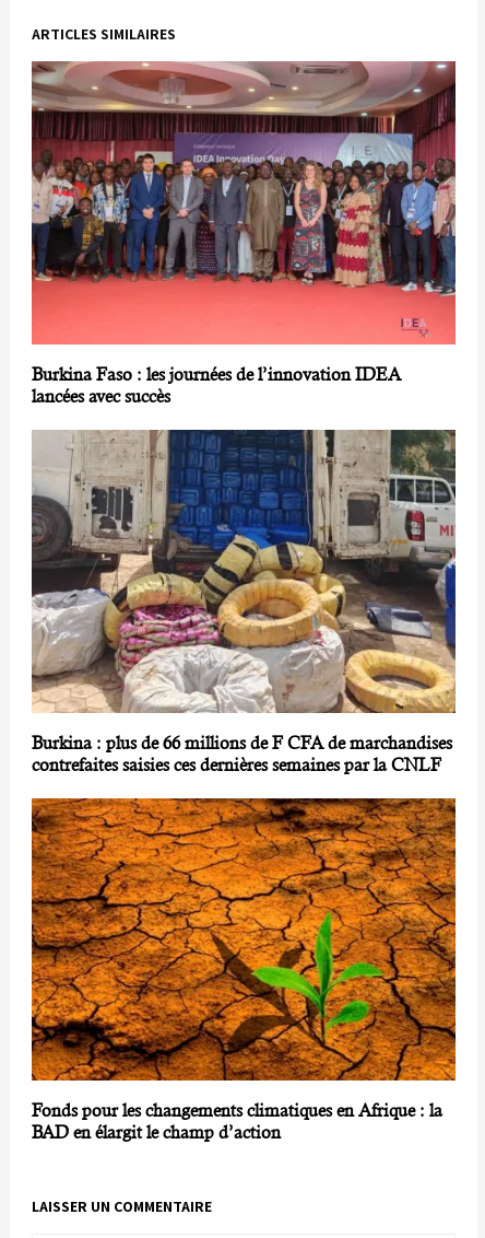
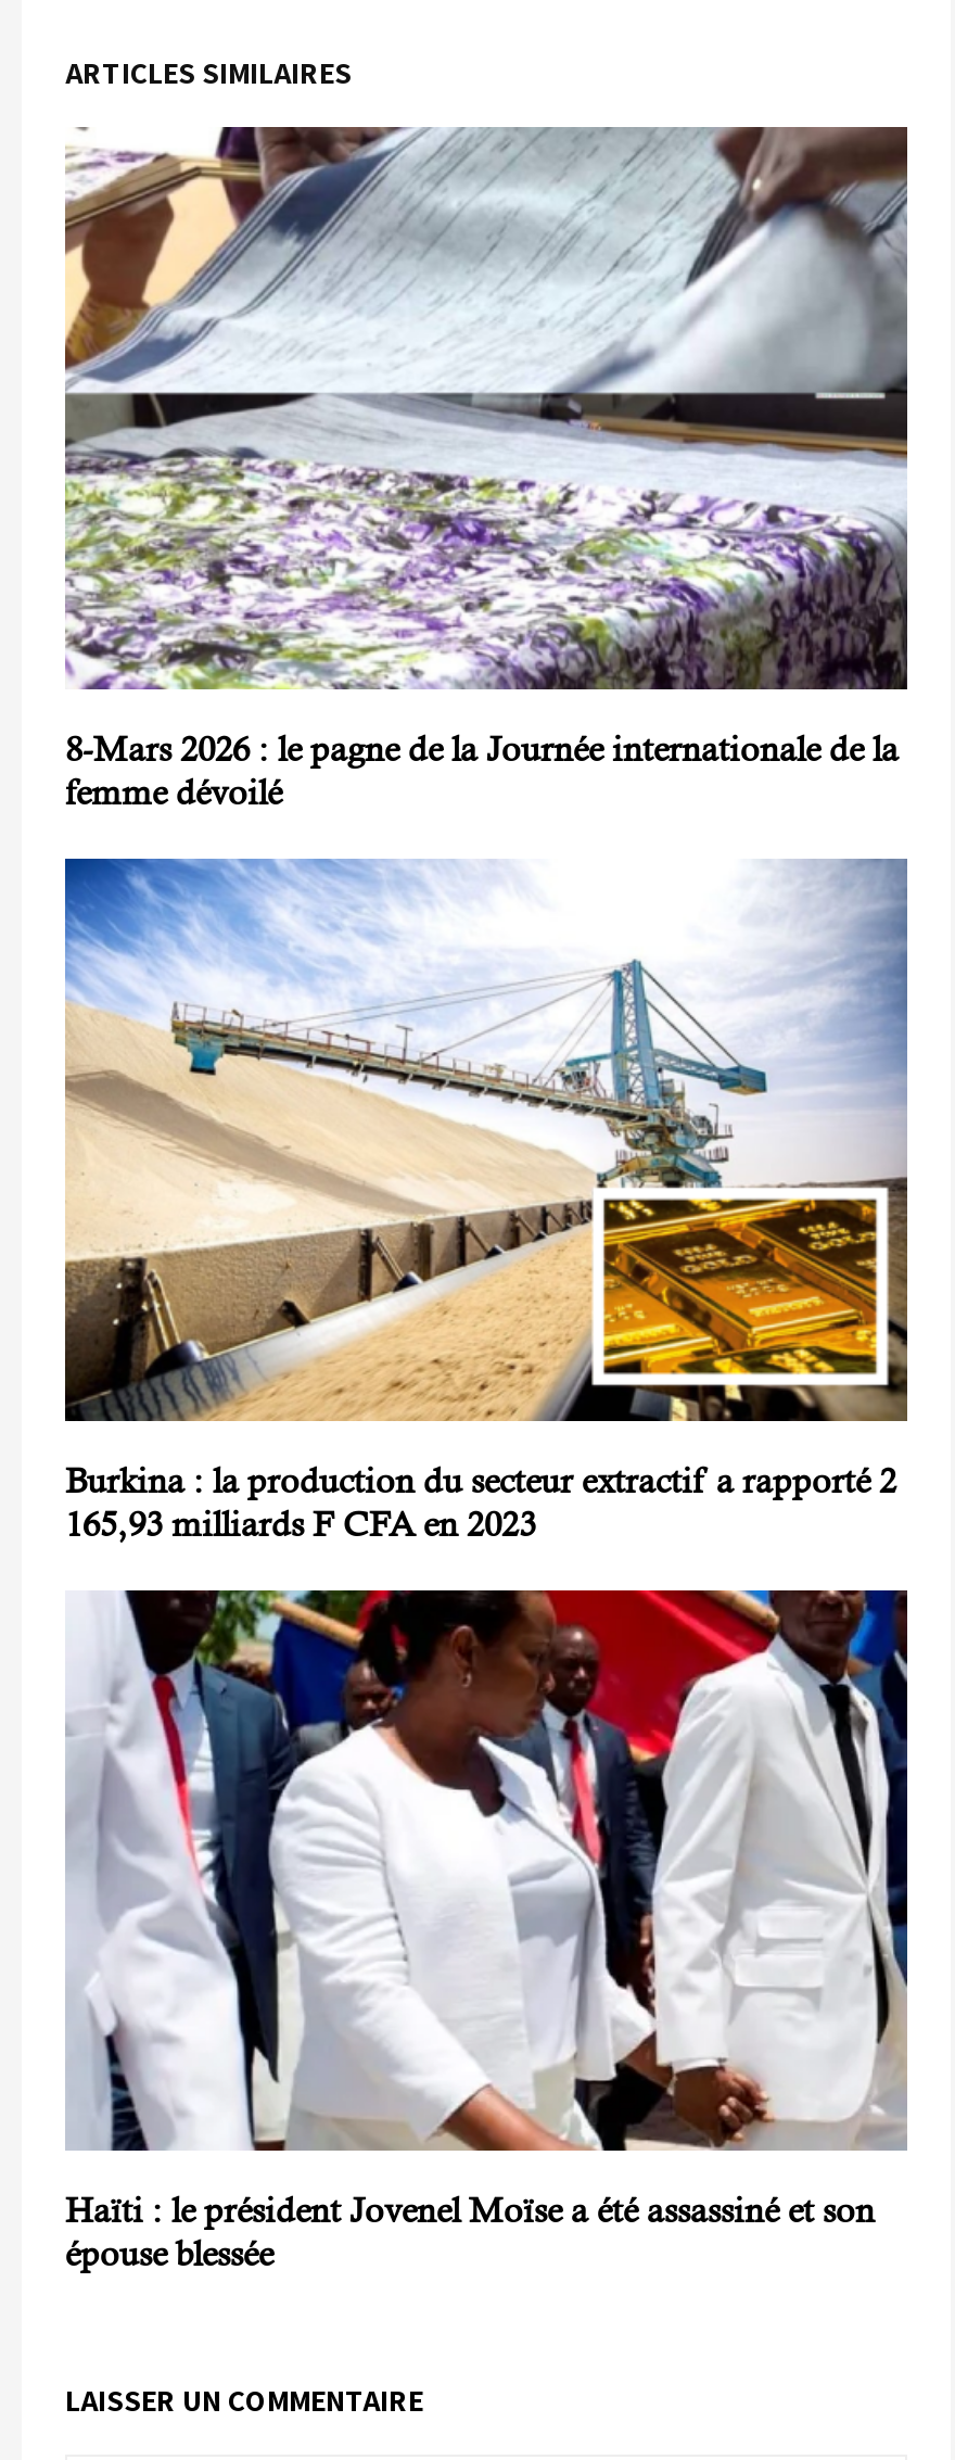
[31,60,457,407] [image] | Burkina Faso : les journées de l’innovation IDEA | lancées avec succès -> [65,125,909,813] [image] | 8-Mars 2026 : le pagne de la Journée internationale de la | femme dévoilé
[31,429,457,775] [image] | Burkina : plus de 66 millions de F CFA de marchandises | contrefaites saisies ces dernières semaines par la CNLF -> [63,857,909,1544] [image] | Burkina : la production du secteur extractif a rapporté 2 | 165,93 milliards F CFA en 2023
[31,797,457,1143] [image] | Fonds pour les changements climatiques en Afrique : la | BAD en élargit le champ d’action -> [65,1588,909,2275] [image] | Haïti : le président Jovenel Moïse a été assassiné et son | épouse blessée

